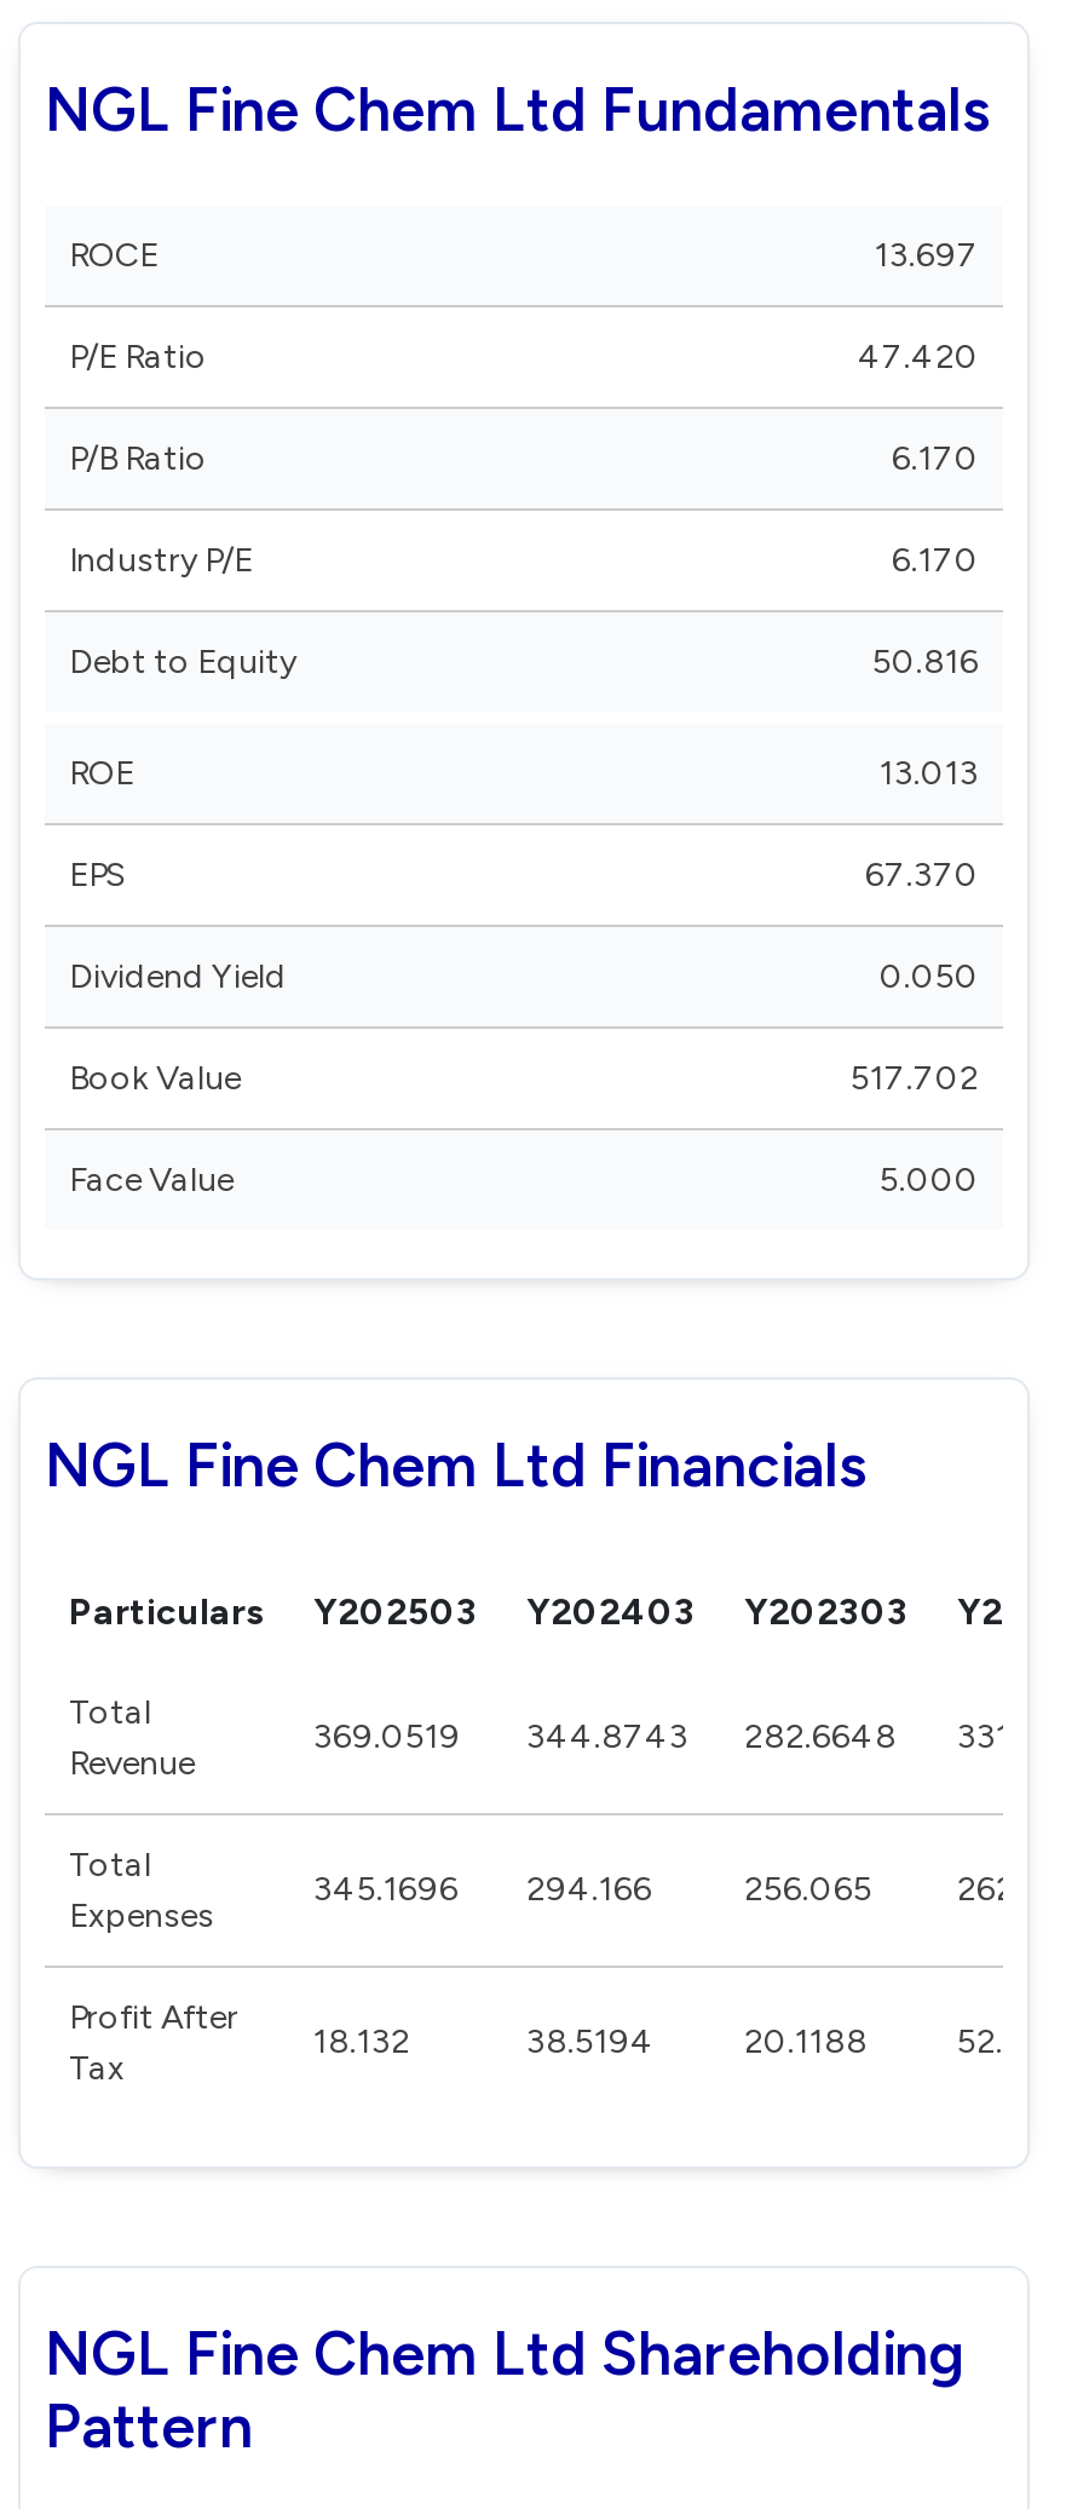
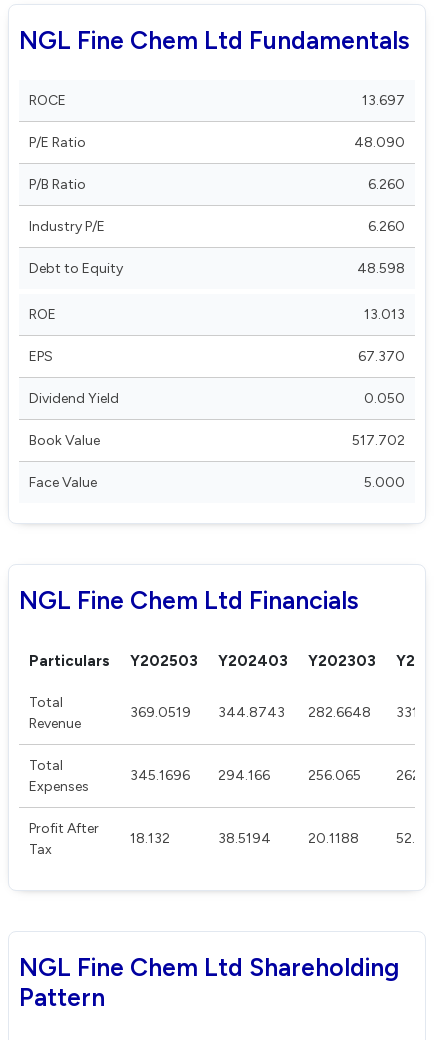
[858,336,979,378] 47.420 -> [354,134,405,151] 48.090
[892,438,979,479] 6.170 -> [368,176,405,193] 6.260
[892,540,979,581] 6.170 -> [368,218,405,235] 6.260
[872,641,979,683] 50.816 -> [357,260,405,277] 48.598

